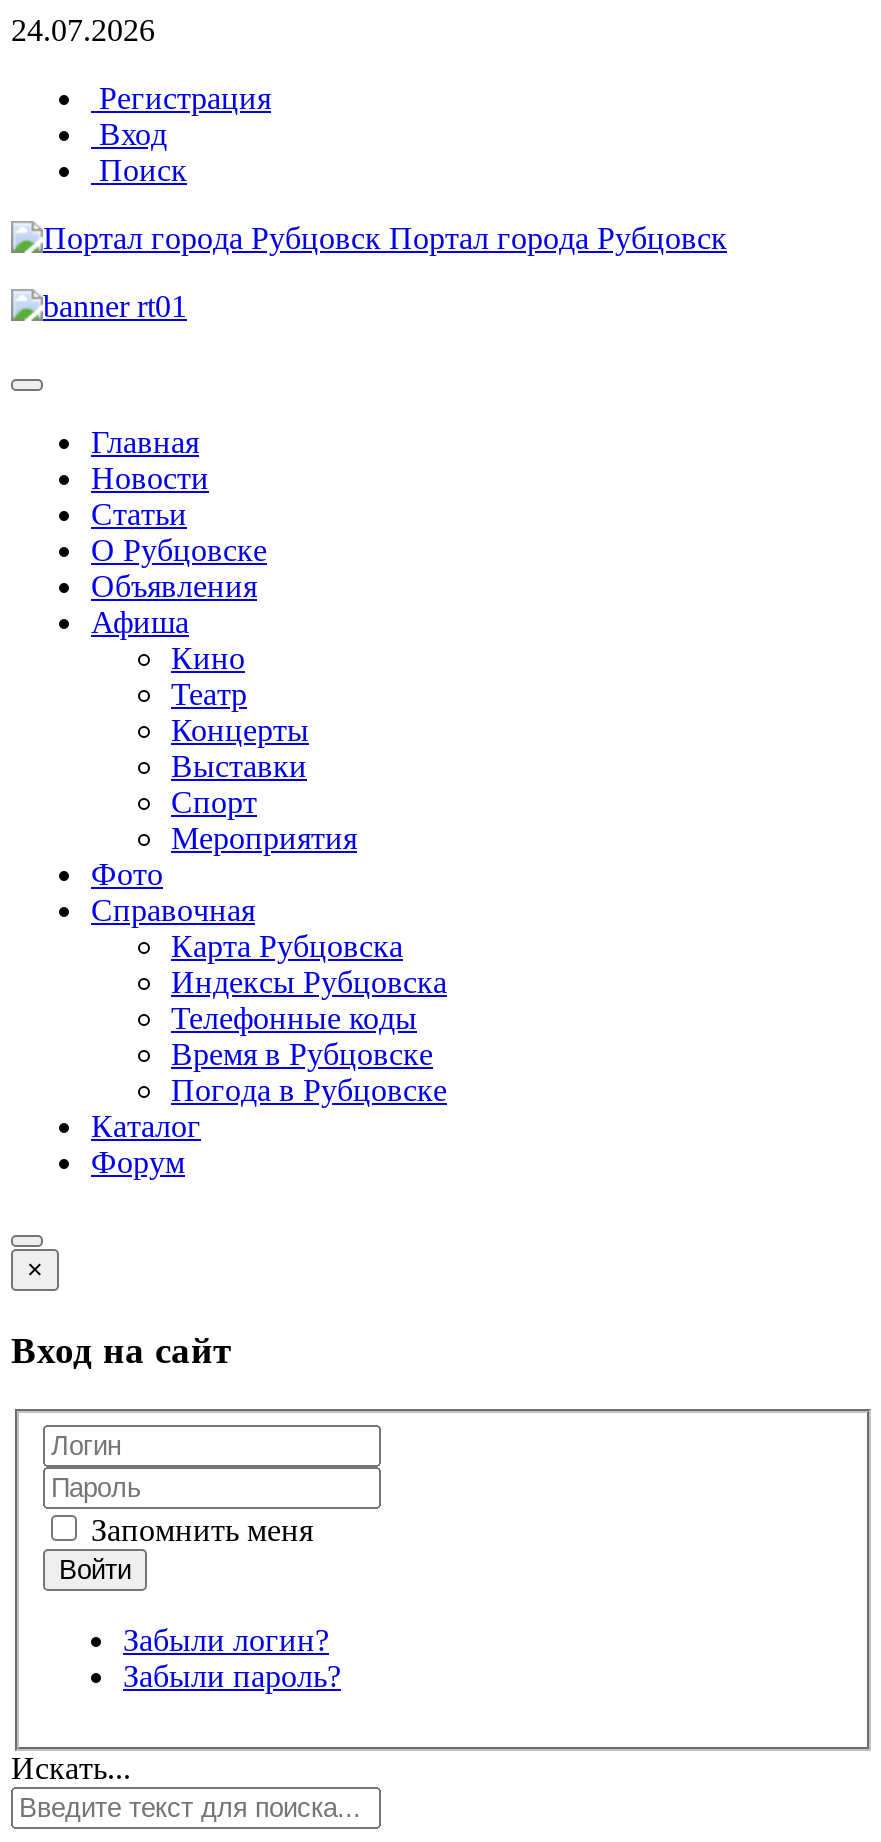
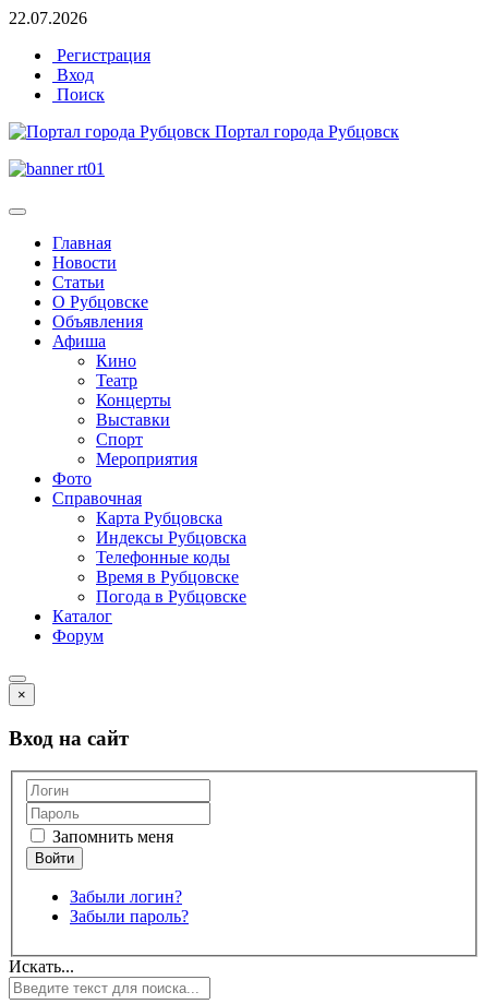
[11,13,155,47] 24.07.2026 -> [9,9,87,27] 22.07.2026

